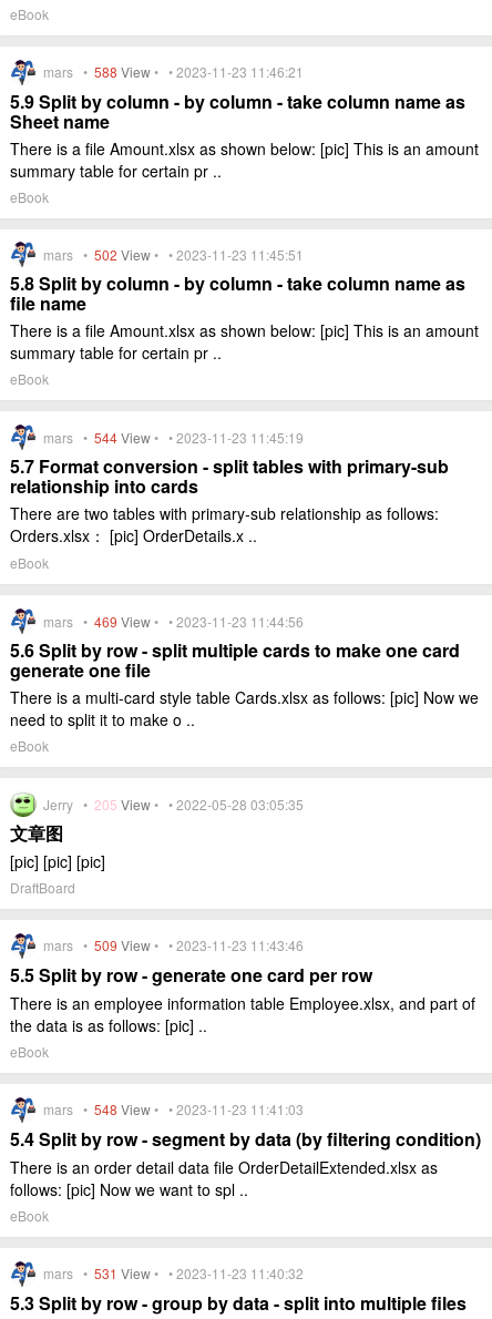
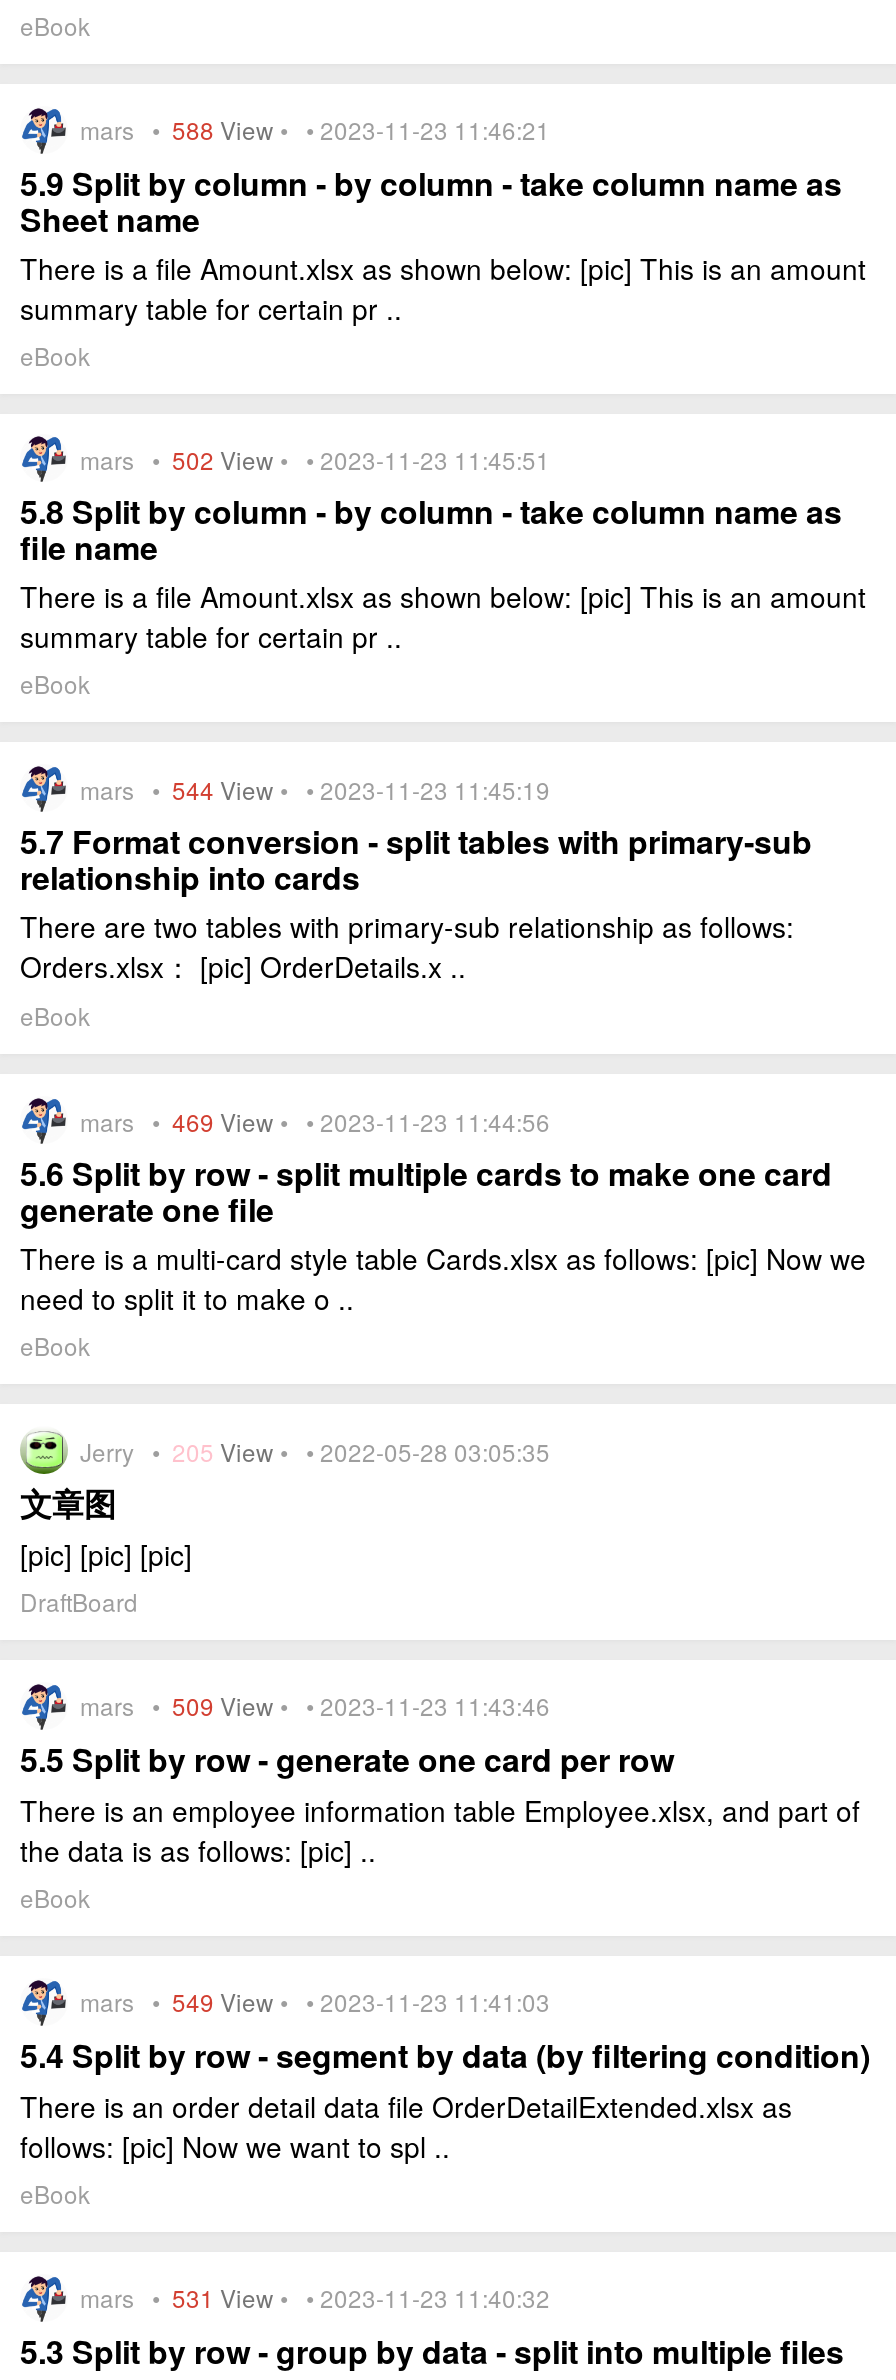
[43,1100,304,1119] mars • 548 View • • 2023-11-23 11:41:03 -> [80,1985,550,2019] mars • 549 View • • 2023-11-23 11:41:03

